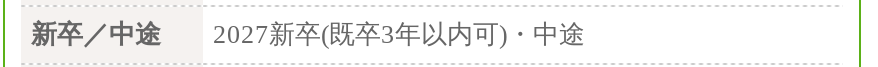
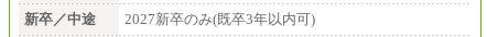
[213,20,585,50] 2027新卒(既卒3年以内可)・中途 -> [125,11,315,28] 2027新卒のみ(既卒3年以内可)

